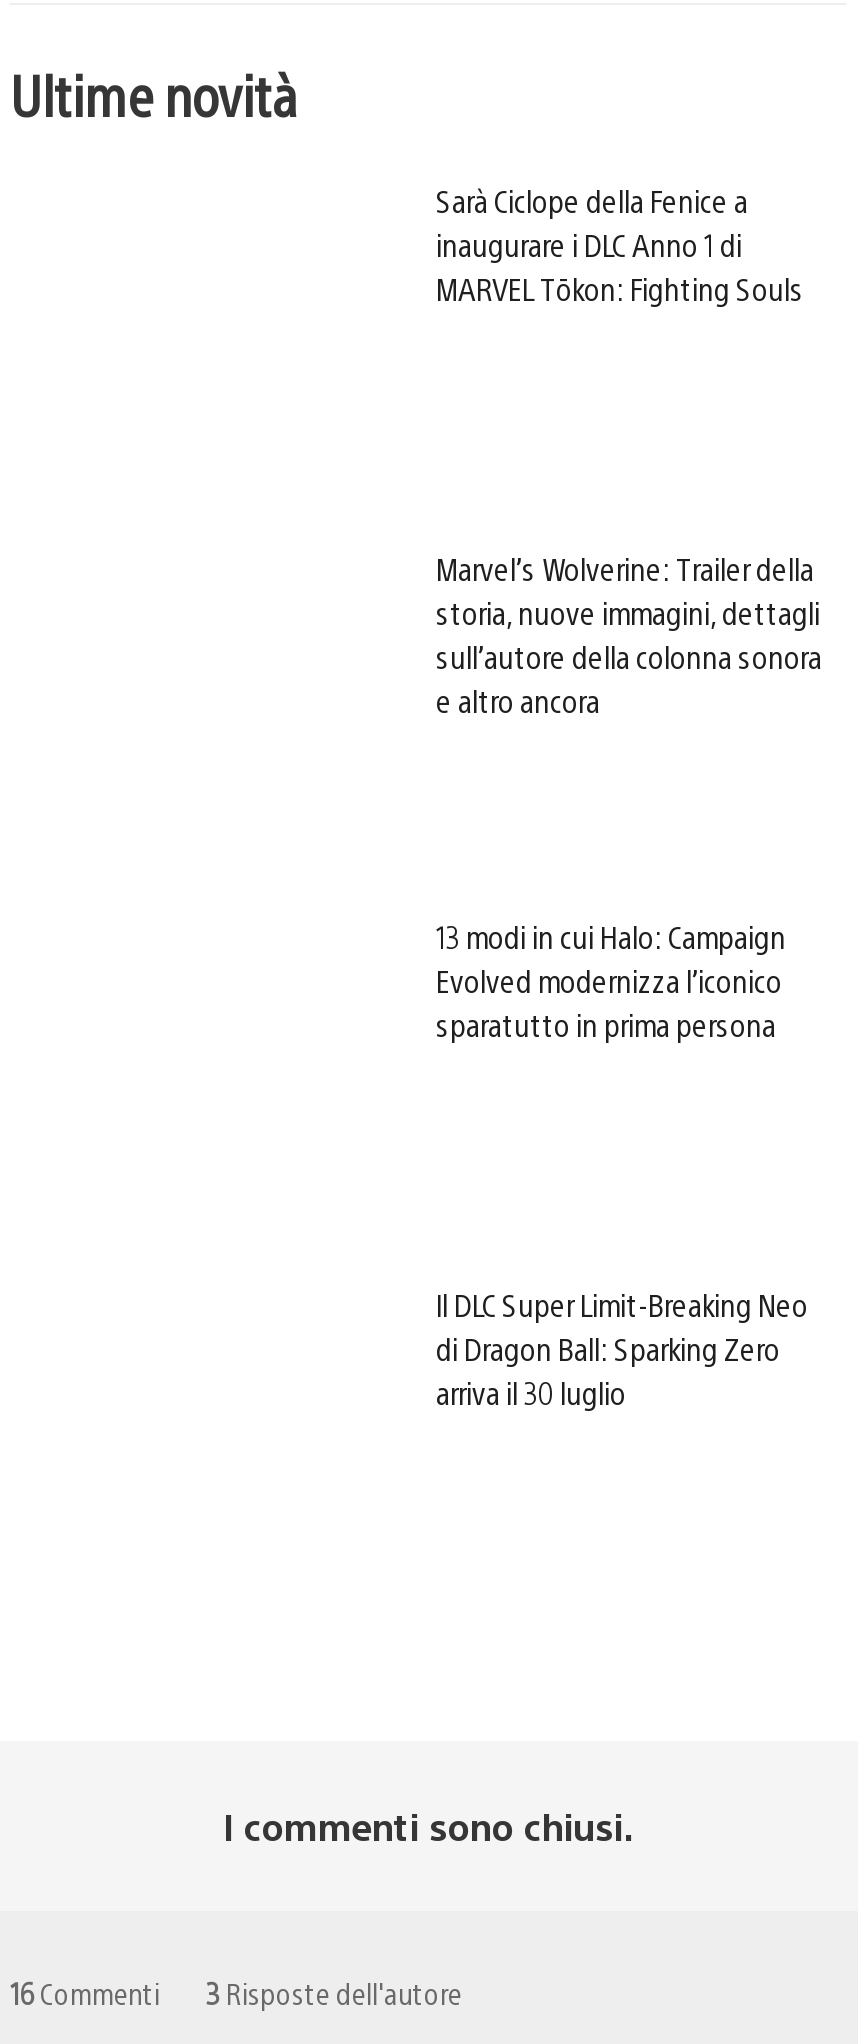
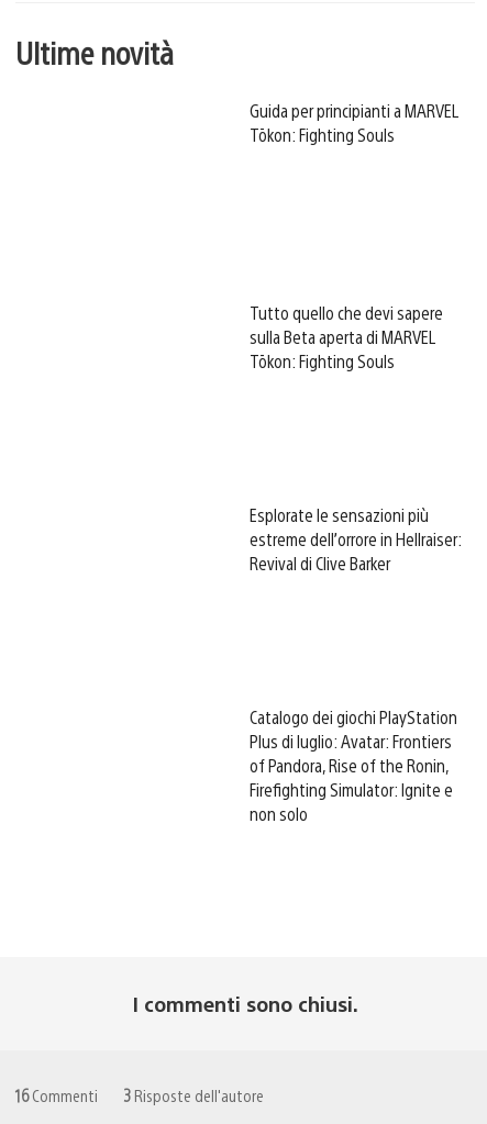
[436,179,804,309] Sarà Ciclope della Fenice a | inaugurare i DLC Anno 1 di | MARVEL Tōkon: Fighting Souls -> [250,99,458,146] Guida per principianti a MARVEL | Tōkon: Fighting Souls
[436,547,822,721] Marvel’s Wolverine: Trailer della | storia, nuove immagini, dettagli | sull’autore della colonna sonora | e altro ancora -> [250,301,443,372] Tutto quello che devi sapere | sulla Beta aperta di MARVEL | Tōkon: Fighting Souls
[436,915,786,1045] 13 modi in cui Halo: Campaign | Evolved modernizza l’iconico | sparatutto in prima persona -> [250,503,462,574] Esplorate le sensazioni più | estreme dell’orrore in Hellraiser: | Revival di Clive Barker
[436,1283,808,1413] Il DLC Super Limit-Breaking Neo | di Dragon Ball: Sparking Zero | arriva il 30 luglio -> [250,705,457,825] Catalogo dei giochi PlayStation | Plus di luglio: Avatar: Frontiers | of Pandora, Rise of the Ronin, | Firefighting Simulator: Ignite e | non solo

